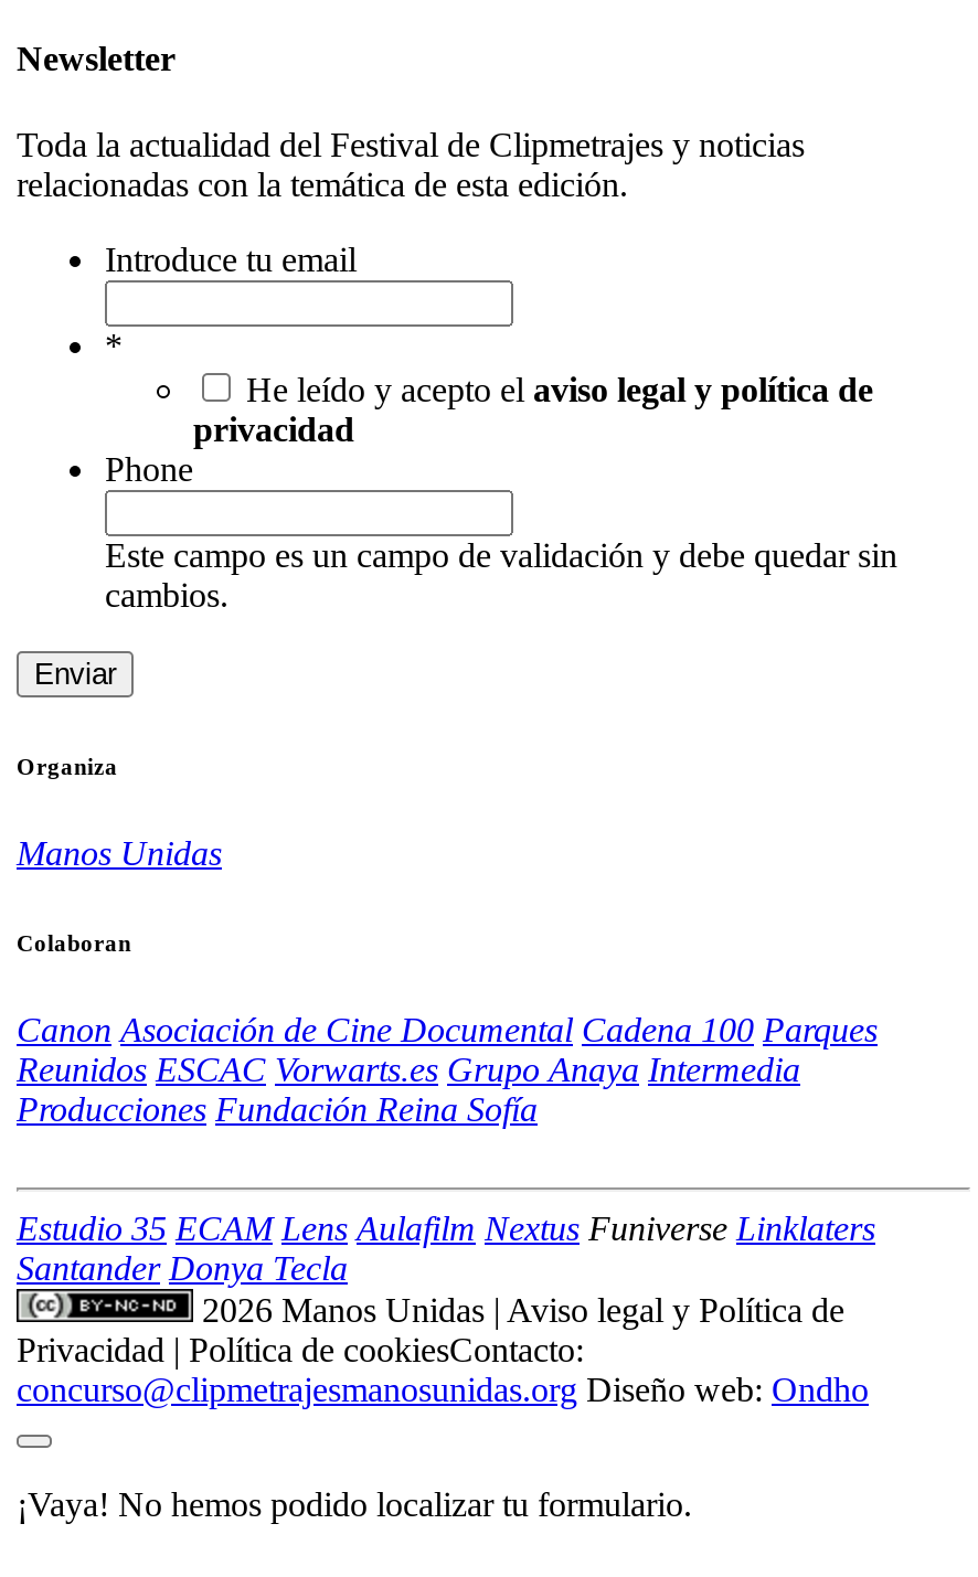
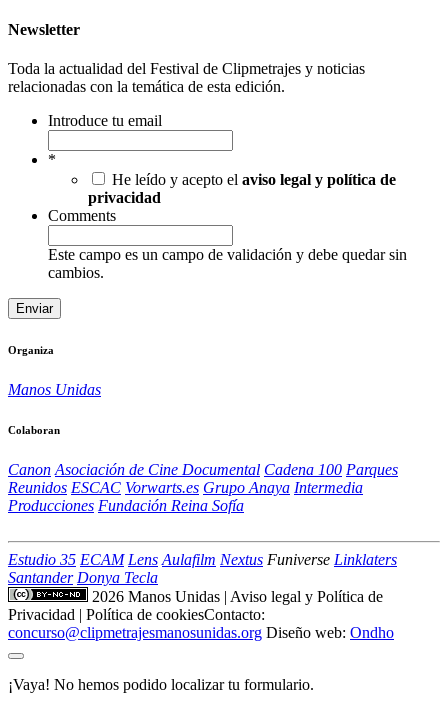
[105,450,193,487] Phone -> [48,207,116,224] Comments

